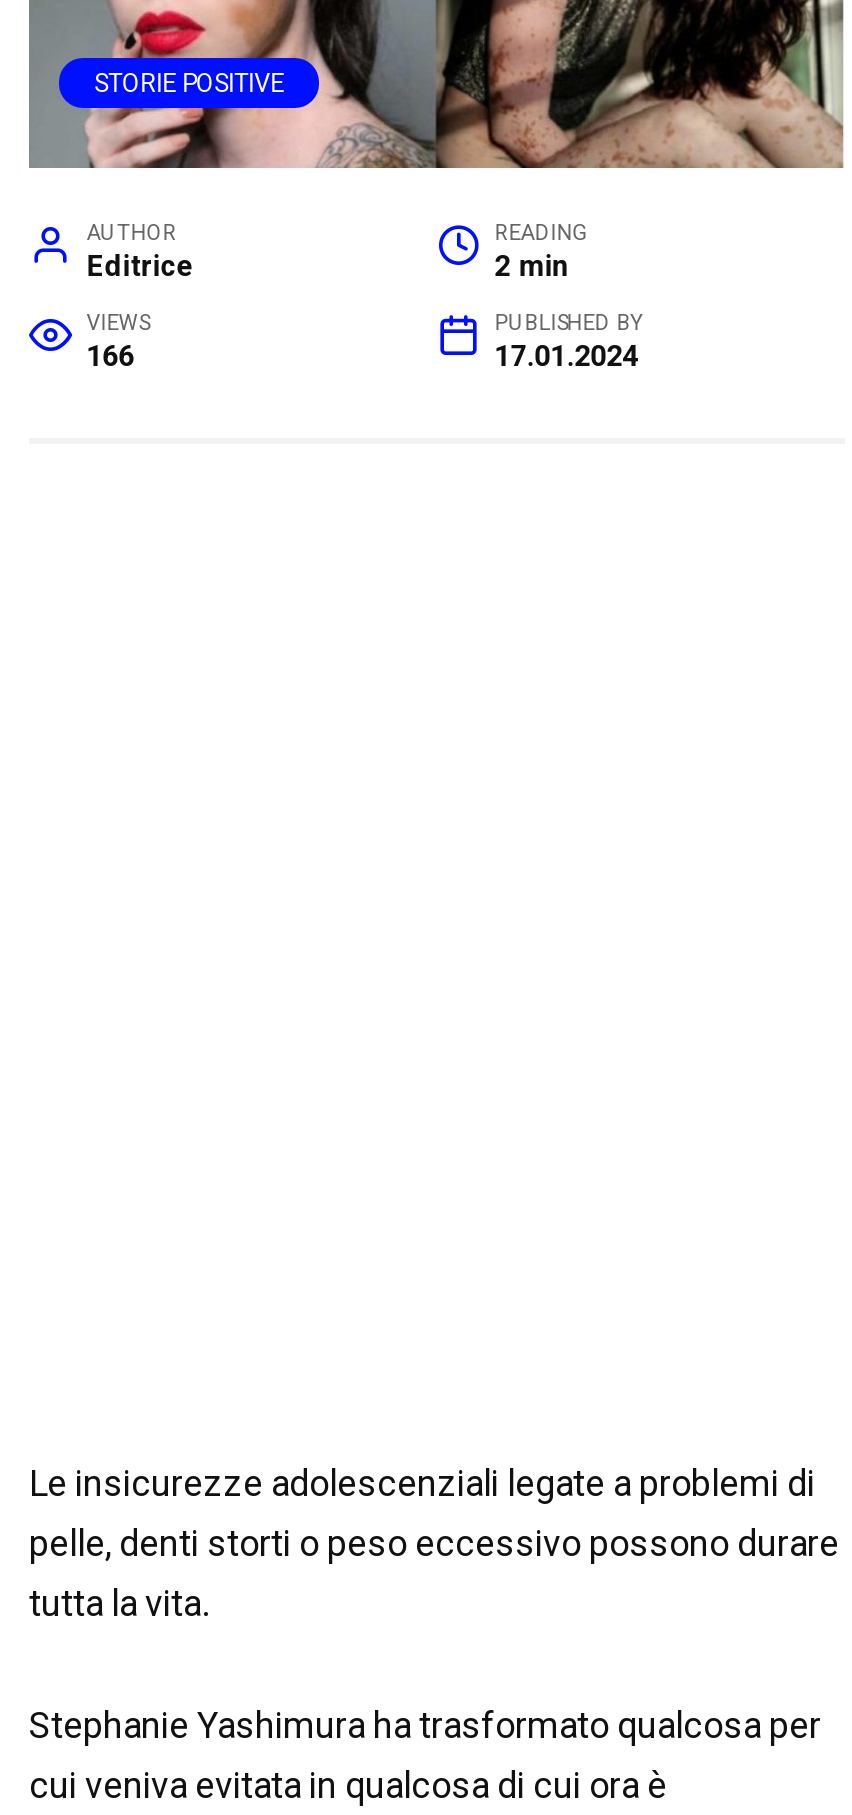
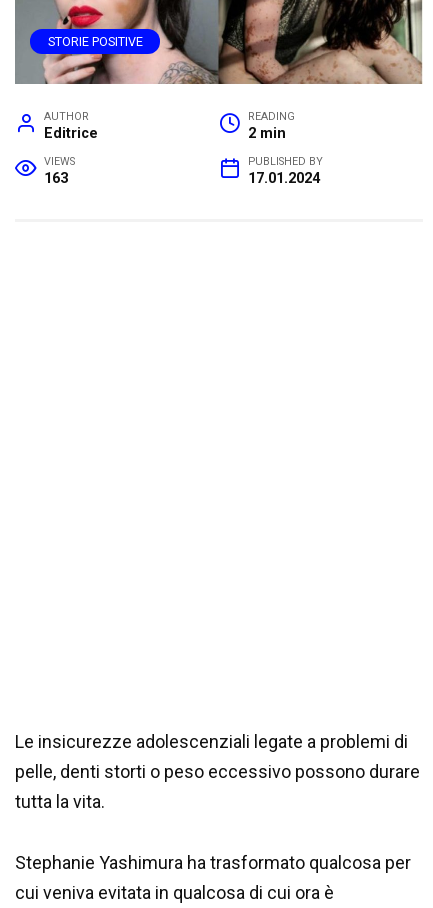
[87,340,135,374] 166 -> [44,170,68,187] 163

